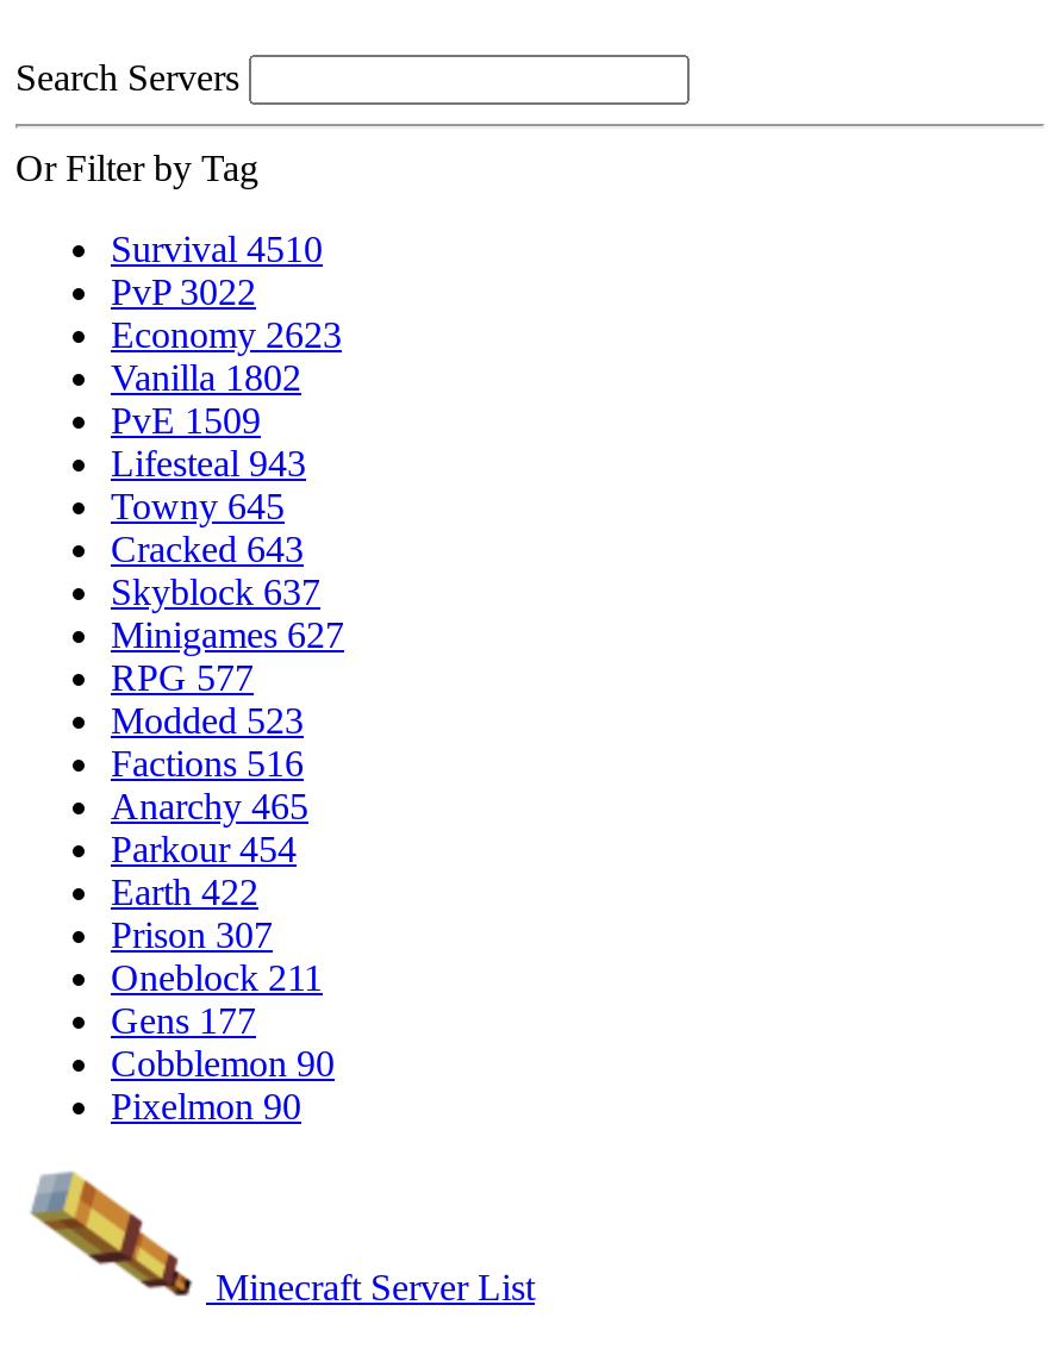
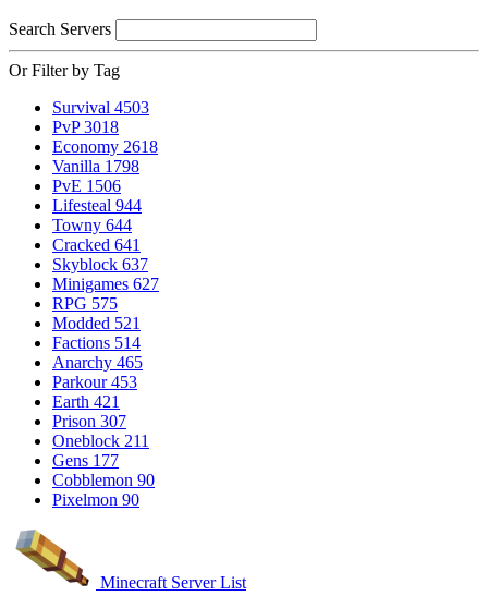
[111,229,323,269] Survival 4510 -> [52,98,149,117] Survival 4503
[111,271,256,312] PvP 3022 -> [52,118,119,136] PvP 3018
[111,314,342,355] Economy 2623 -> [52,137,158,156] Economy 2618
[111,357,301,398] Vanilla 1802 -> [52,157,139,175] Vanilla 1798
[111,400,261,441] PvE 1509 -> [52,177,121,195] PvE 1506
[111,443,306,483] Lifesteal 943 -> [52,196,142,215] Lifesteal 944
[111,486,285,526] Towny 645 -> [52,216,132,234] Towny 644
[111,529,304,569] Cracked 643 -> [52,235,141,254] Cracked 641
[111,657,254,698] RPG 577 -> [52,294,118,313] RPG 575
[111,700,304,741] Modded 523 -> [52,314,141,332] Modded 521
[111,743,304,783] Factions 516 -> [52,333,141,352] Factions 514
[111,829,297,869] Parkour 454 -> [52,373,137,391] Parkour 453
[111,872,258,912] Earth 422 -> [52,392,120,411] Earth 421

